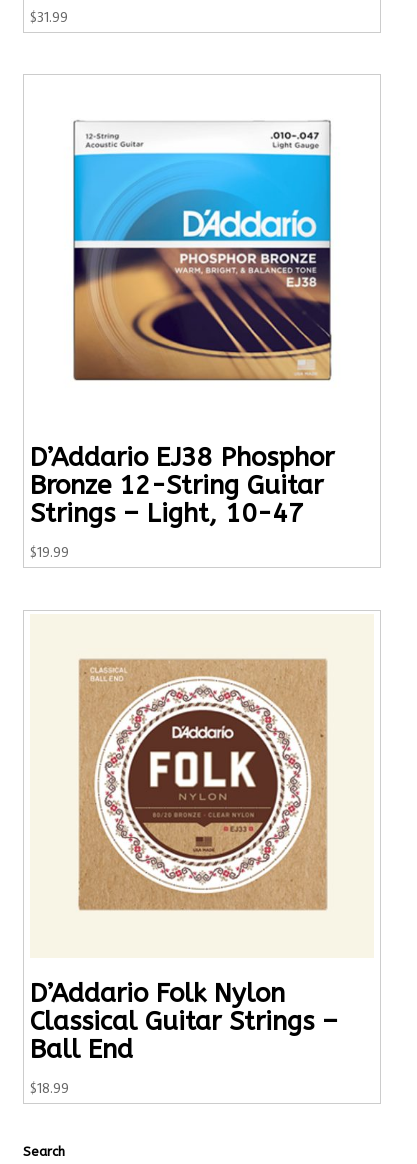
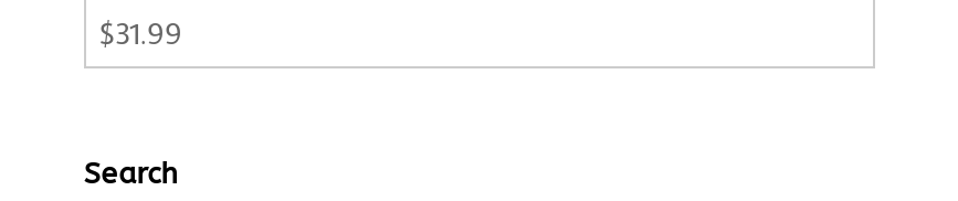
[72,119,333,381] [image] -> none
[30,442,334,561] D’Addario EJ38 Phosphor | Bronze 12-String Guitar | Strings – Light, 10-47 | $19.99 -> none
[76,656,330,913] [image] -> none
[30,978,338,1097] D’Addario Folk Nylon | Classical Guitar Strings – | Ball End | $18.99 -> none

